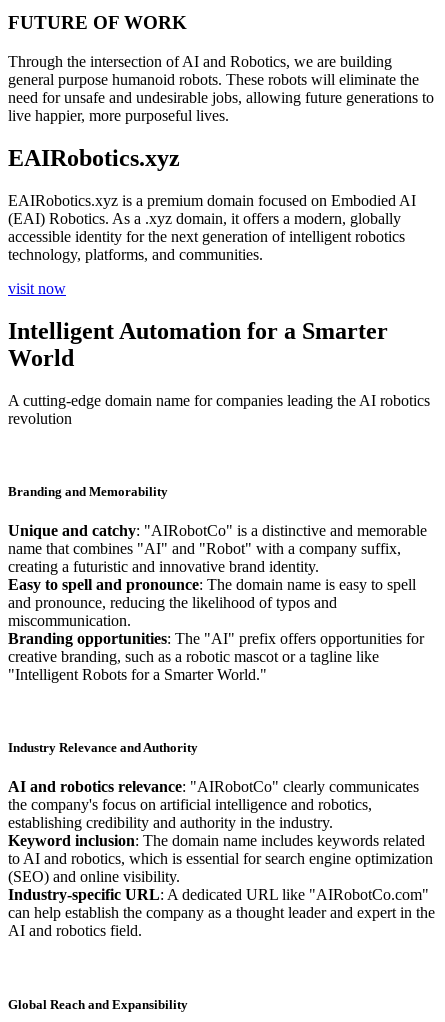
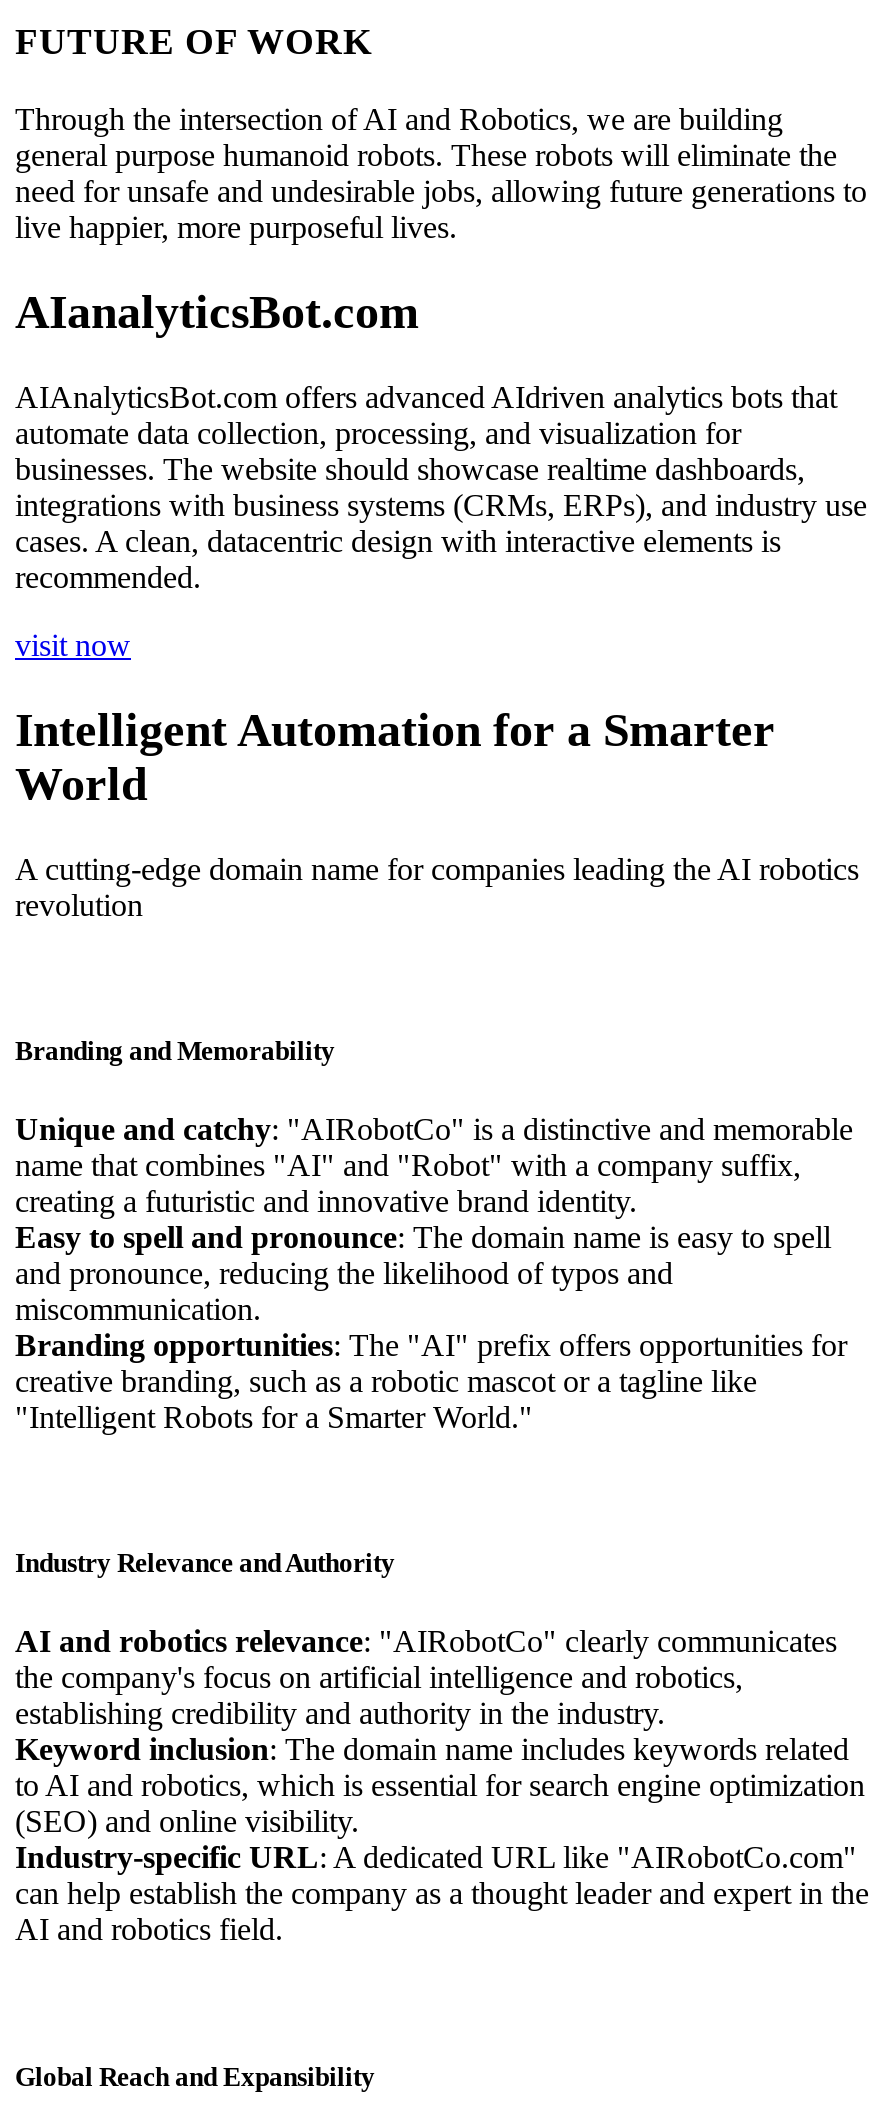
[8,145,180,171] EAIRobotics.xyz -> [15,286,419,338] AIanalyticsBot.com
[8,192,416,263] EAIRobotics.xyz is a premium domain focused on Embodied AI | (EAI) Robotics. As a .xyz domain, it offers a modern, globally | accessible identity for the next generation of intelligent robotics | technology, platforms, and communities. -> [15,380,867,594] AIAnalyticsBot.com offers advanced AIdriven analytics bots that | automate data collection, processing, and visualization for | businesses. The website should showcase realtime dashboards, | integrations with business systems (CRMs, ERPs), and industry use | cases. A clean, datacentric design with interactive elements is | recommended.

